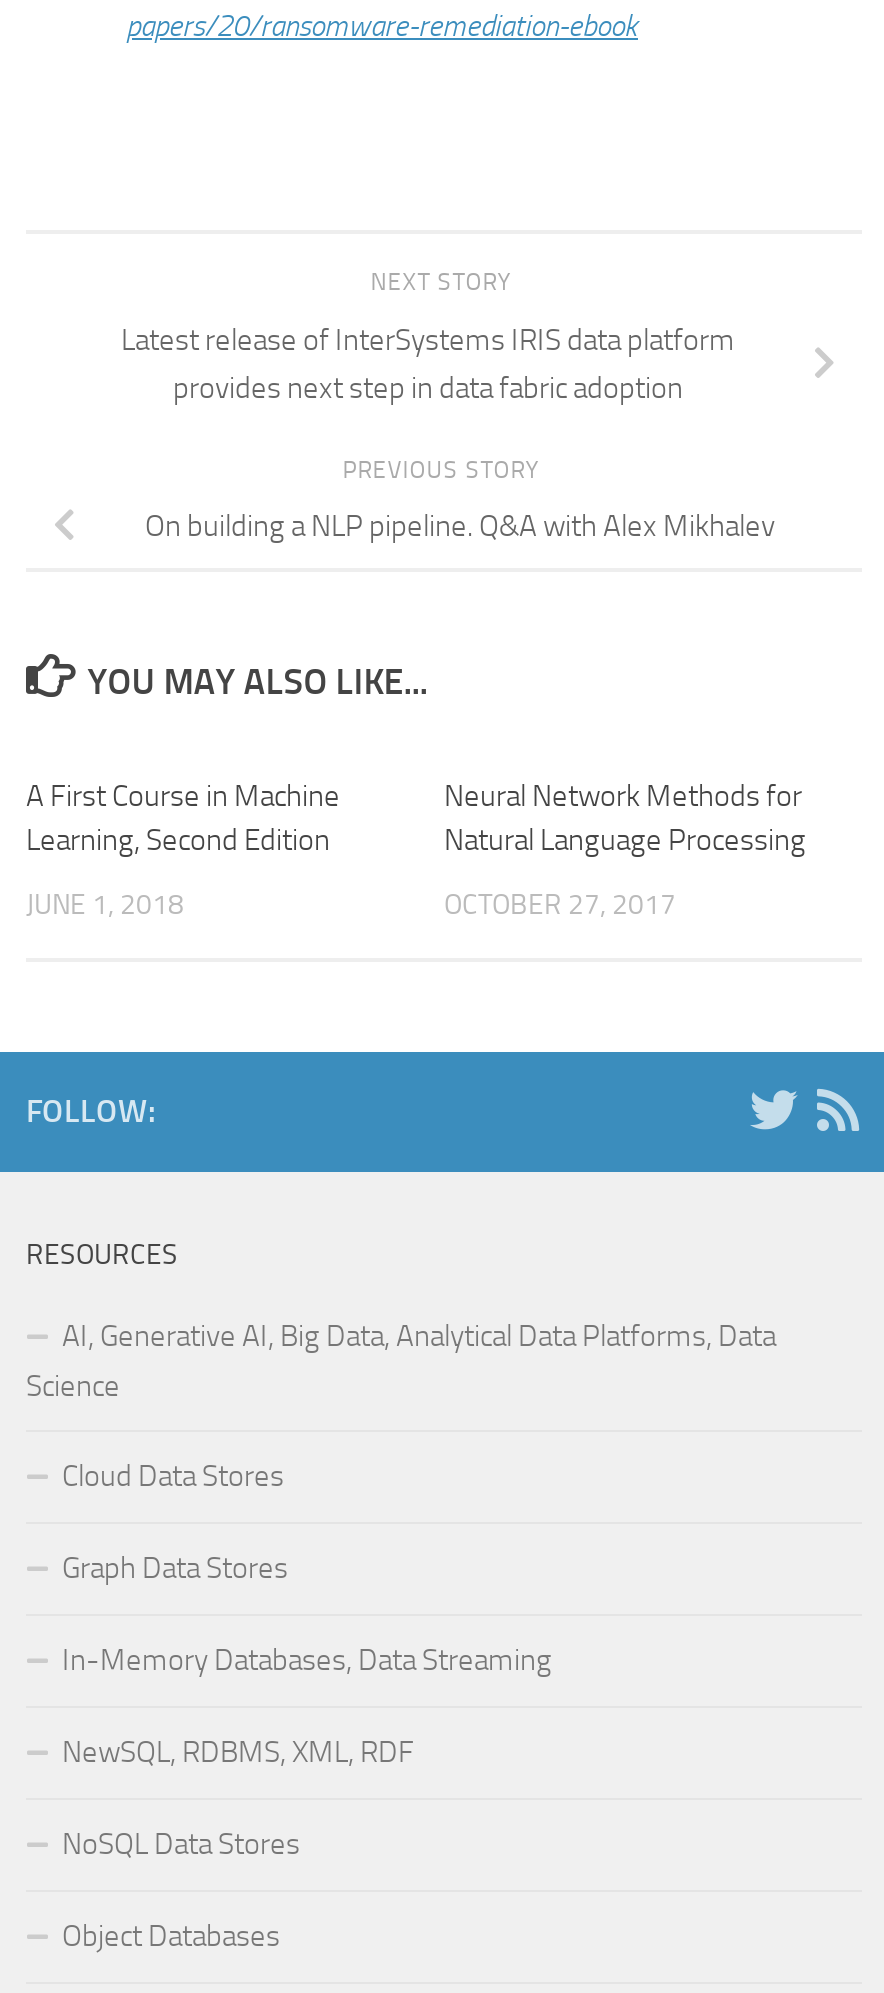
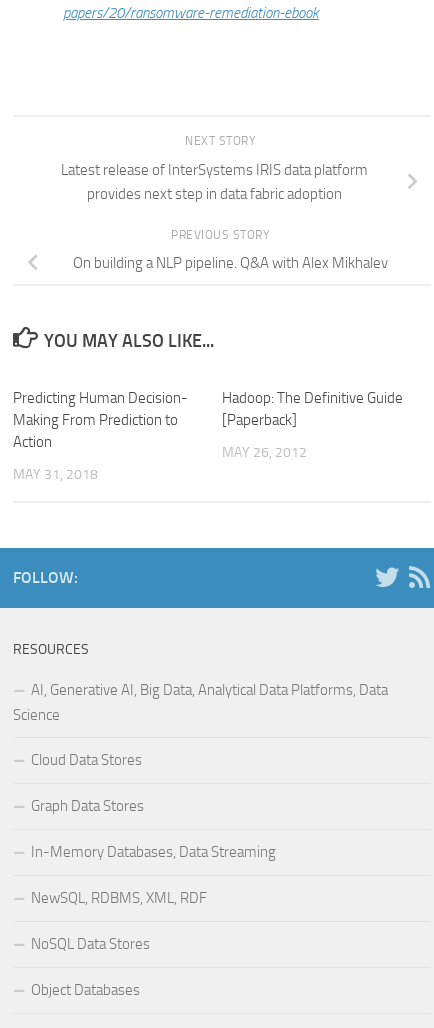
[26,777,340,857] A First Course in Machine | Learning, Second Edition -> [13,388,188,450] Predicting Human Decision- | Making From Prediction to | Action
[444,777,806,857] Neural Network Methods for | Natural Language Processing -> [222,388,403,428] Hadoop: The Definitive Guide | [Paperback]
[26,887,184,921] JUNE 1, 2018 -> [13,465,98,482] MAY 31, 2018
[444,887,676,921] OCTOBER 27, 2017 -> [222,443,307,460] MAY 26, 2012

